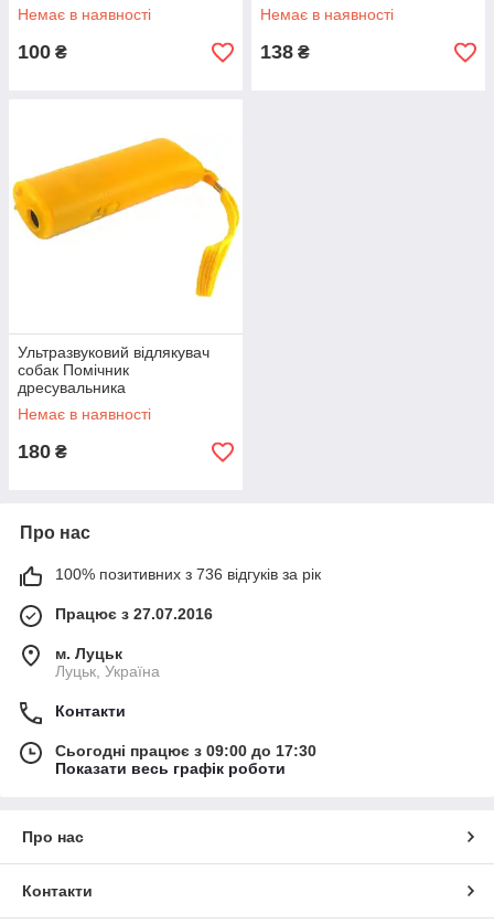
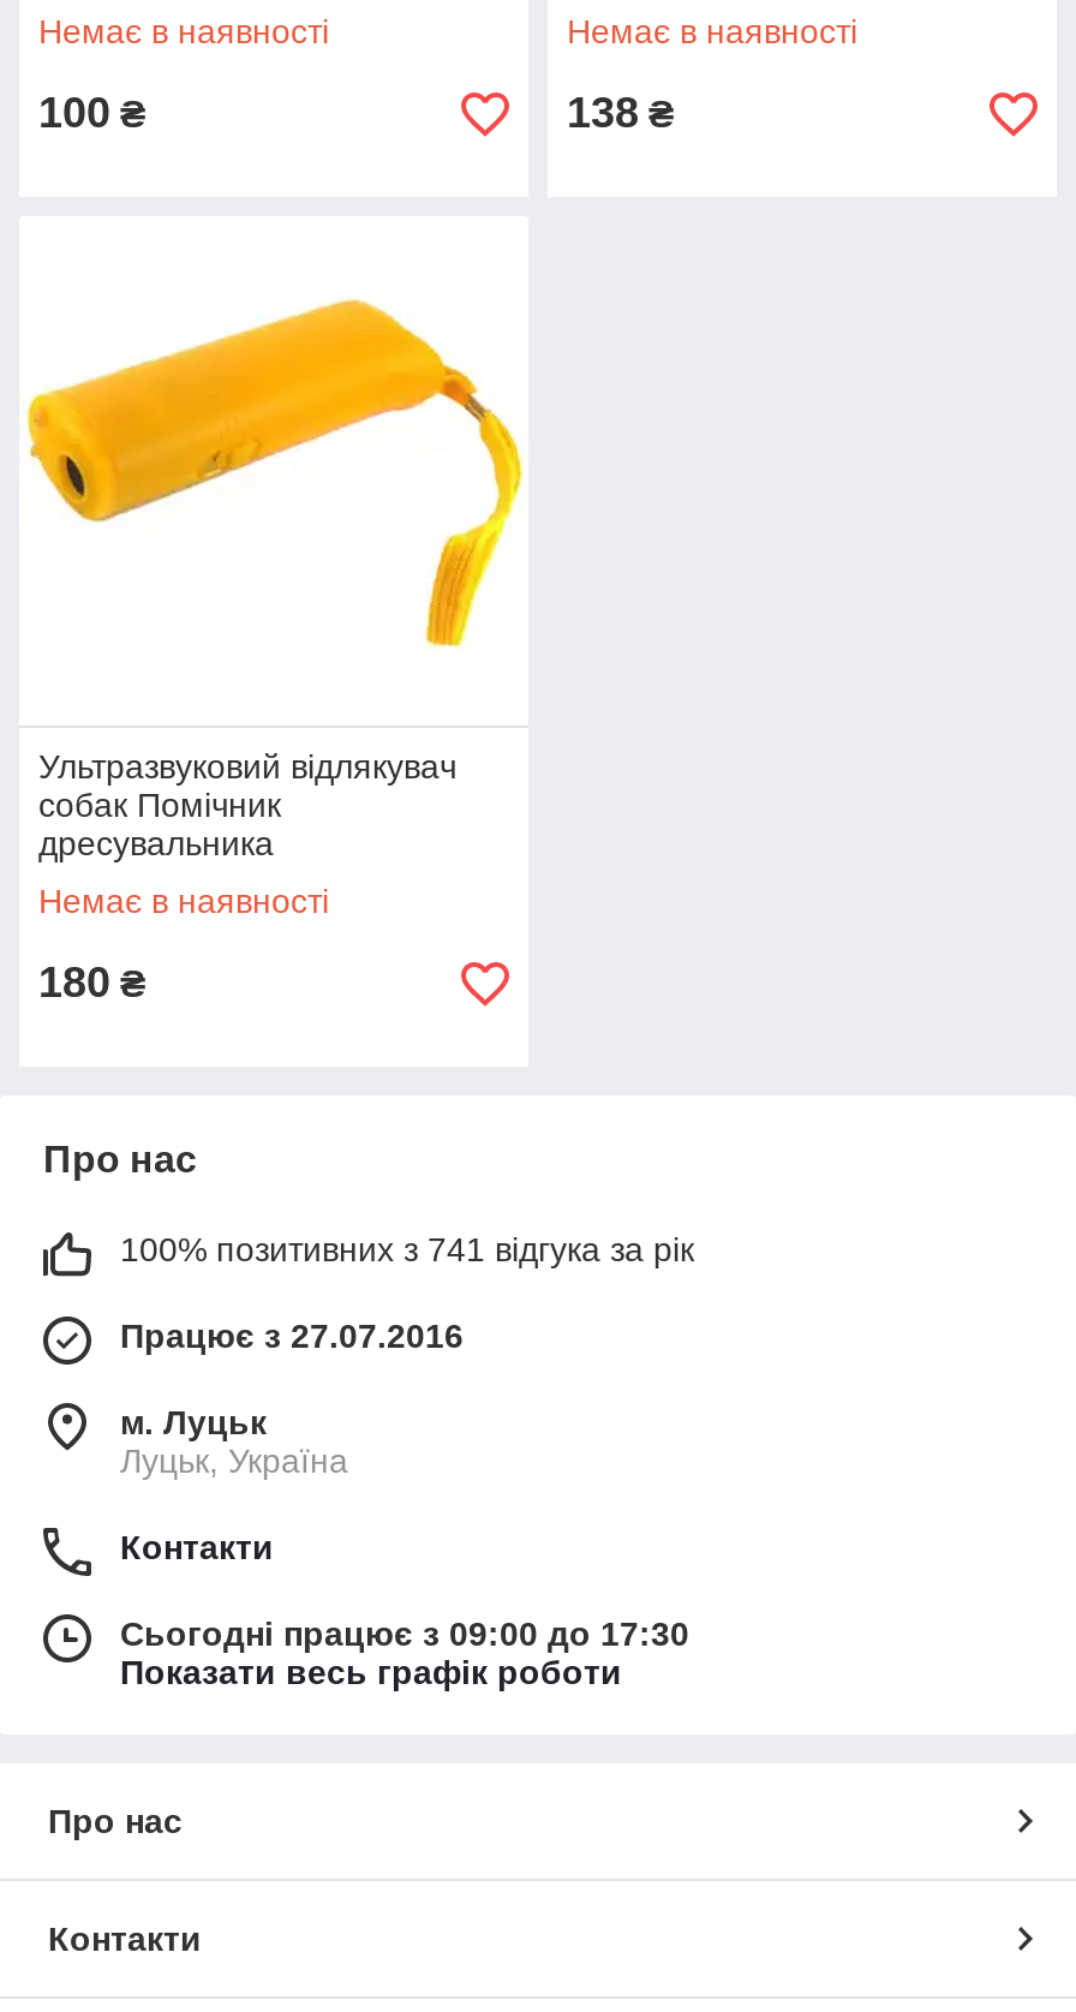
[55,565,321,583] 100% позитивних з 736 відгуків за рік -> [120,1230,694,1269] 100% позитивних з 741 відгука за рік

